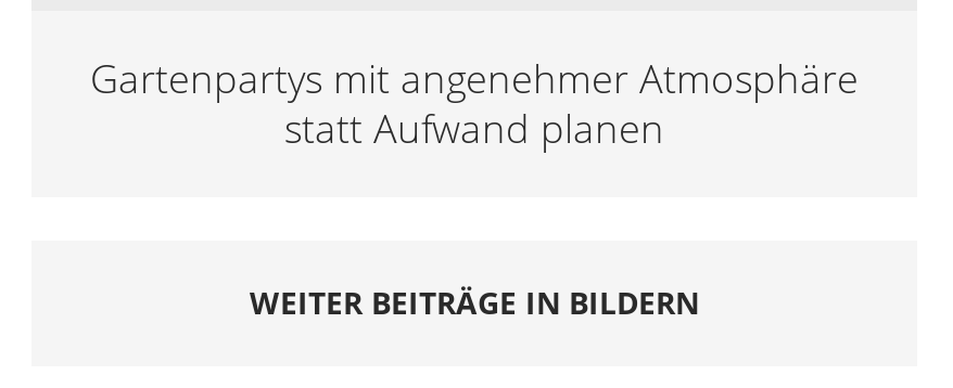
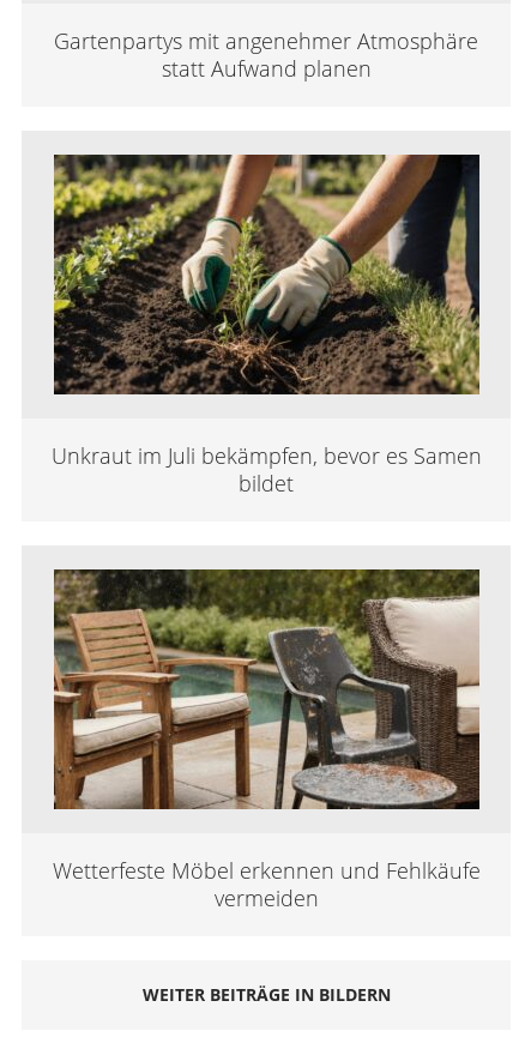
none -> [51,153,481,498] [image] | Unkraut im Juli bekämpfen, bevor es Samen | bildet
none -> [52,568,481,913] [image] | Wetterfeste Möbel erkennen und Fehlkäufe | vermeiden

